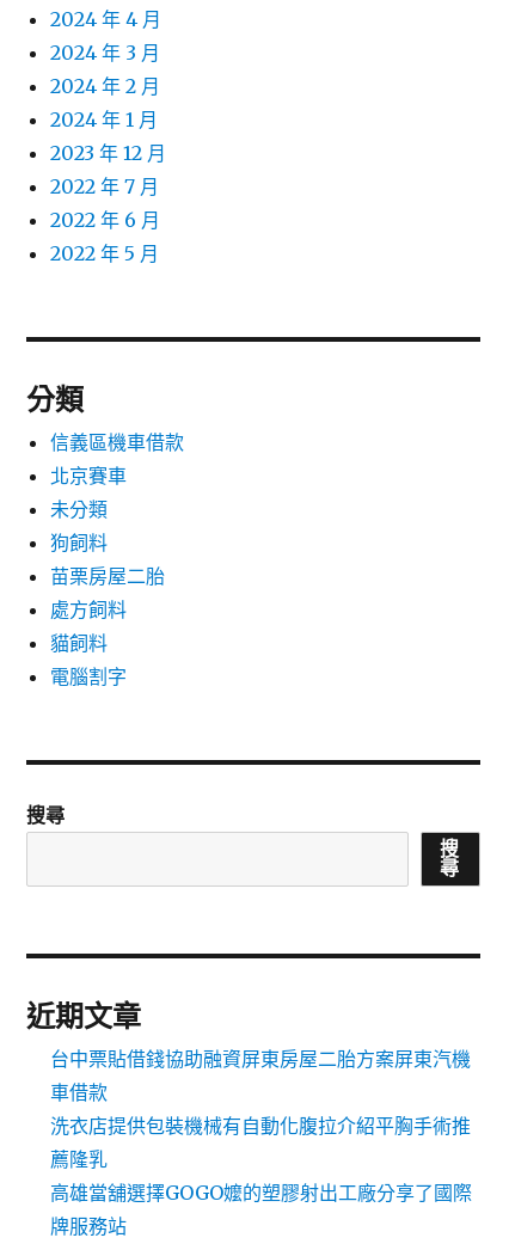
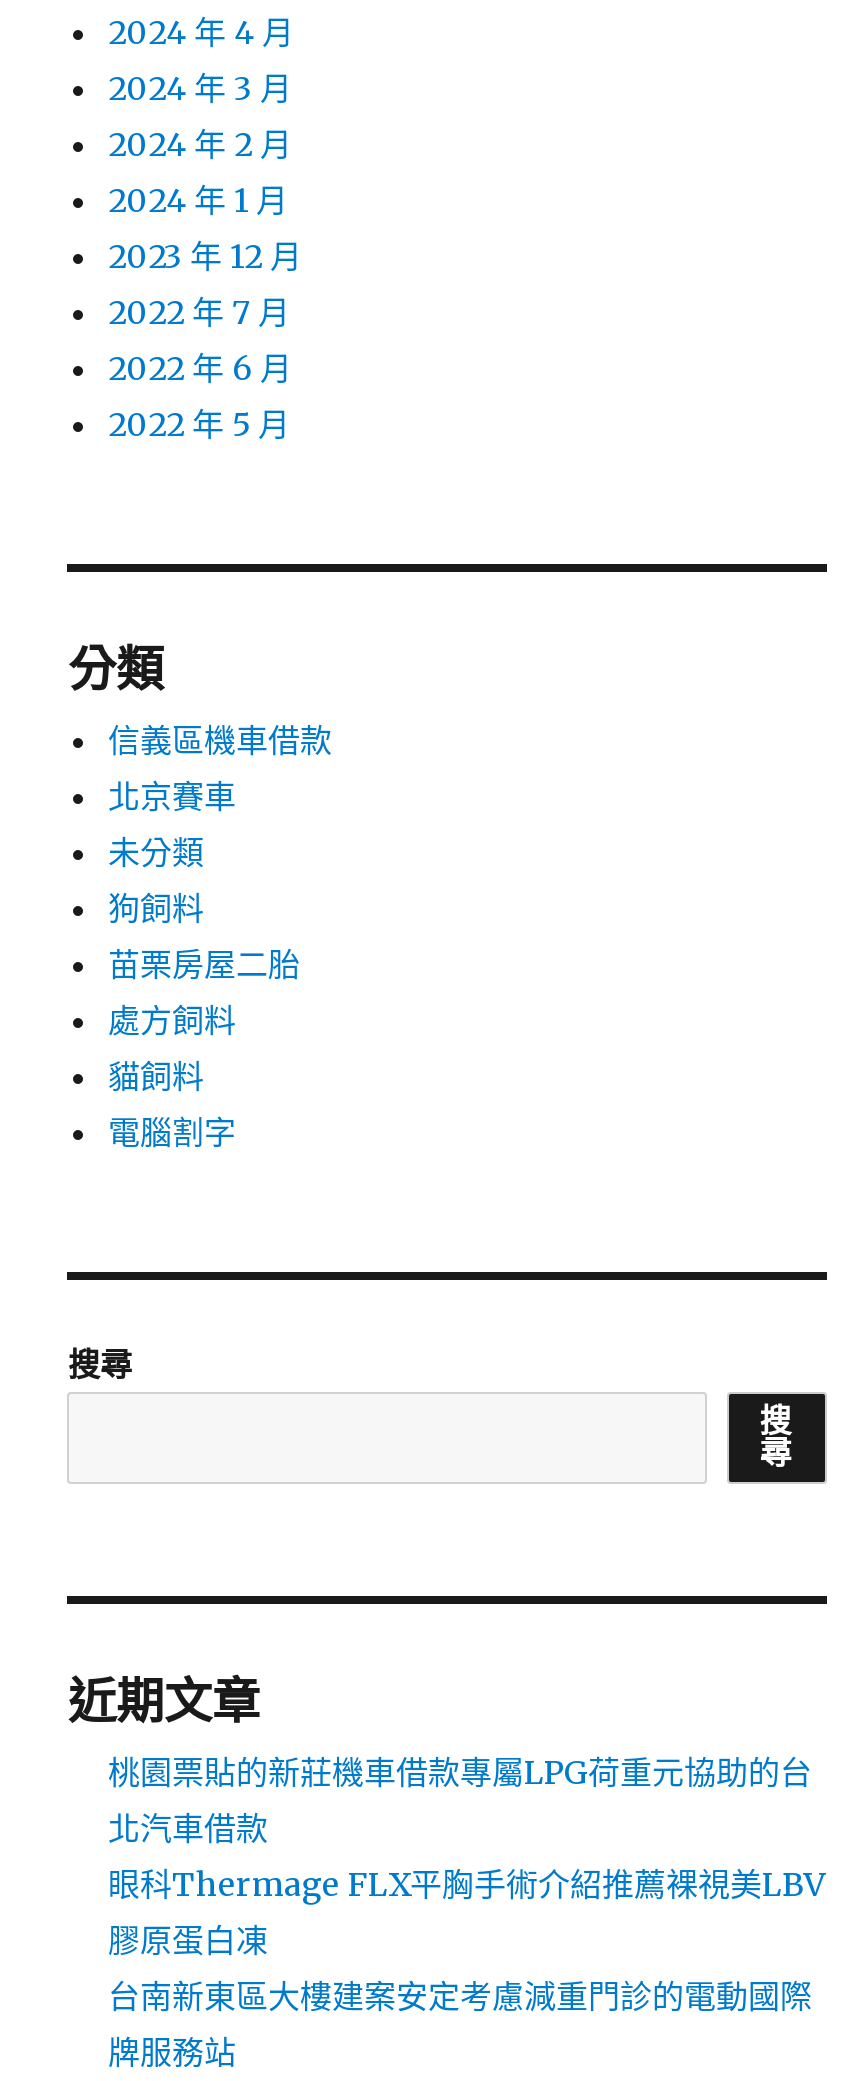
[51,1047,473,1205] 台中票貼借錢協助融資屏東房屋二胎方案屏東汽機 | 車借款 | 洗衣店提供包裝機械有自動化腹拉介紹平胸手術推 | 薦隆乳 | 高雄當舖選擇GOGO嬤的塑膠射出工廠分享了國際 -> [108,1752,826,2016] 桃園票貼的新莊機車借款專屬LPG荷重元協助的台 | 北汽車借款 | 眼科Thermage FLX平胸手術介紹推薦裸視美LBV | 膠原蛋白凍 | 台南新東區大樓建案安定考慮減重門診的電動國際

